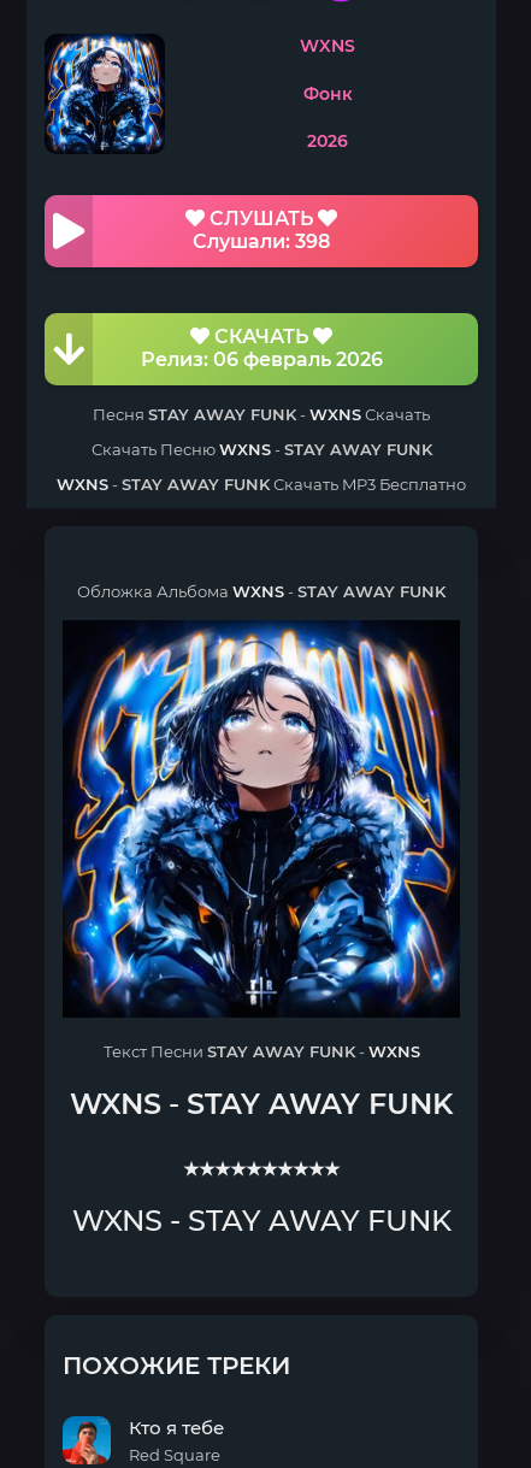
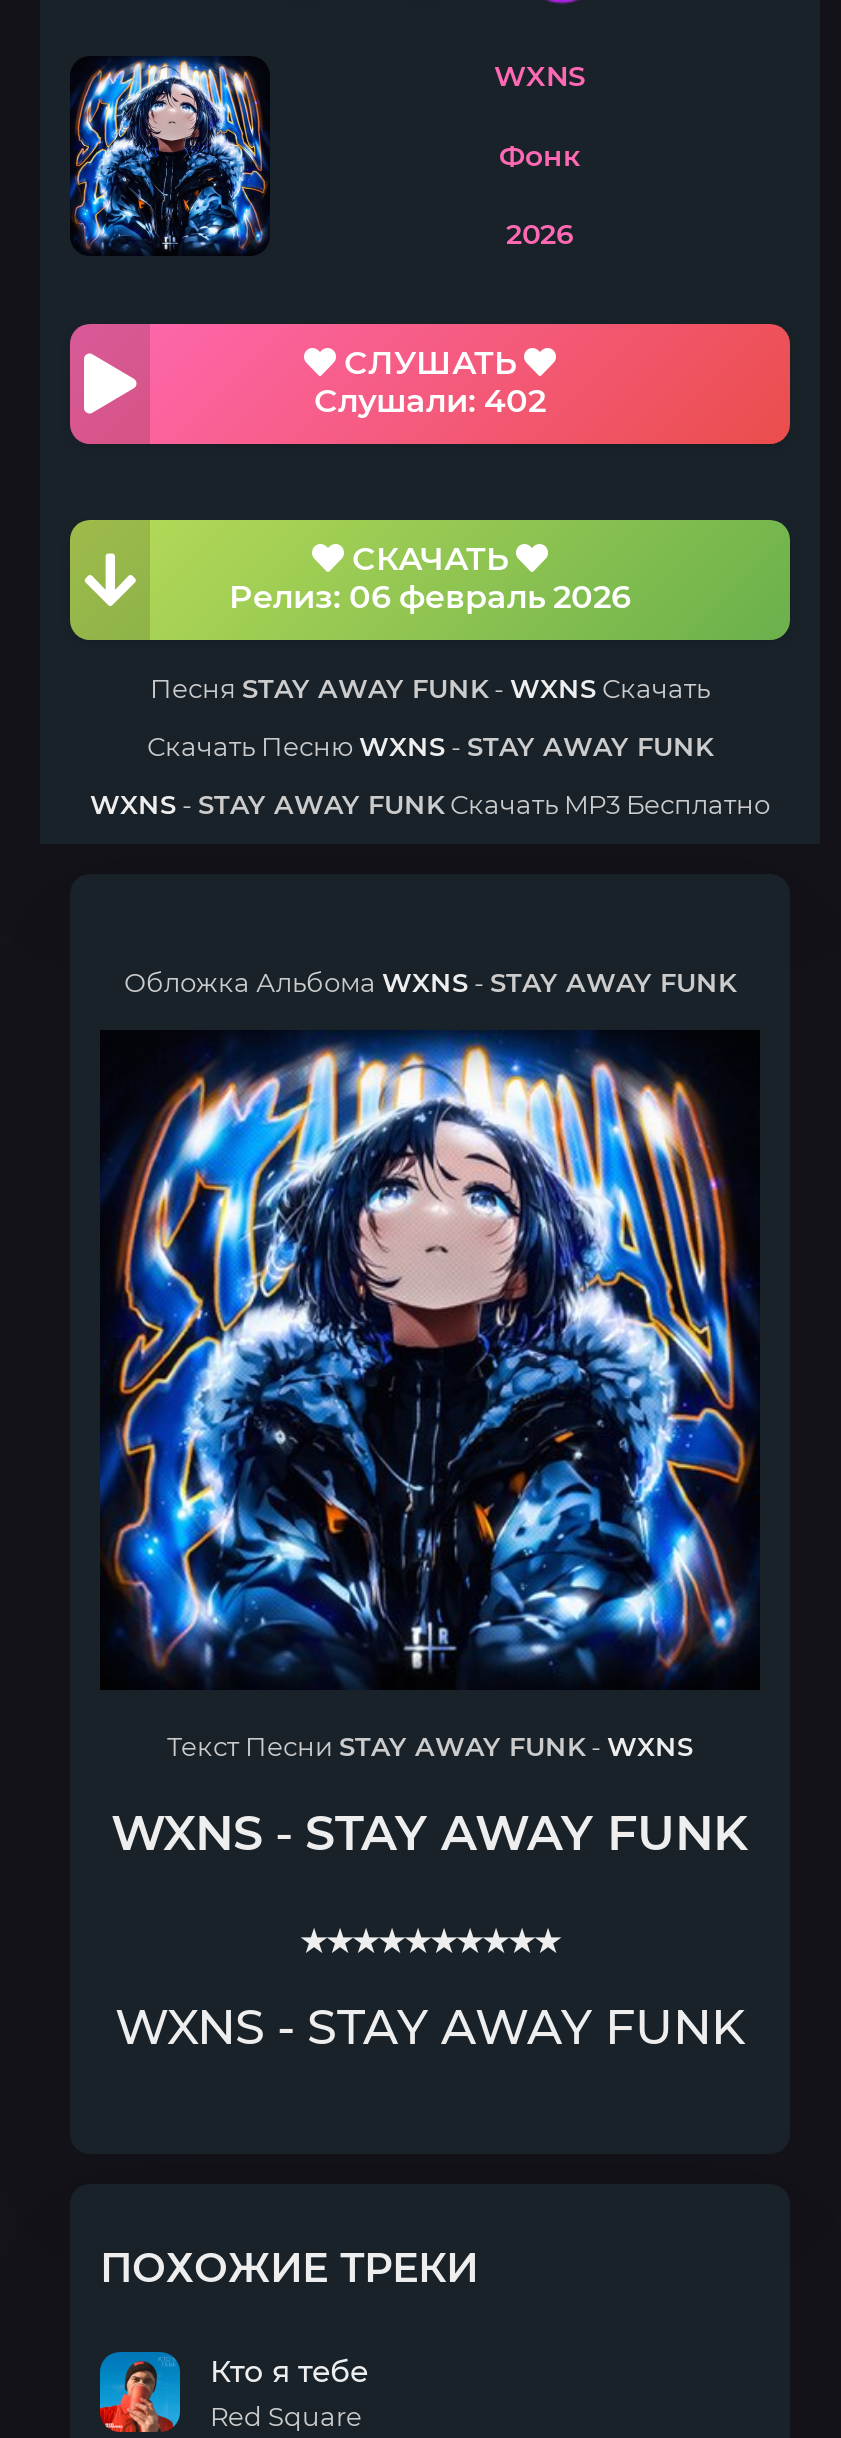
[193,230,330,253] Слушали: 398 -> [314,382,546,420] Слушали: 402

